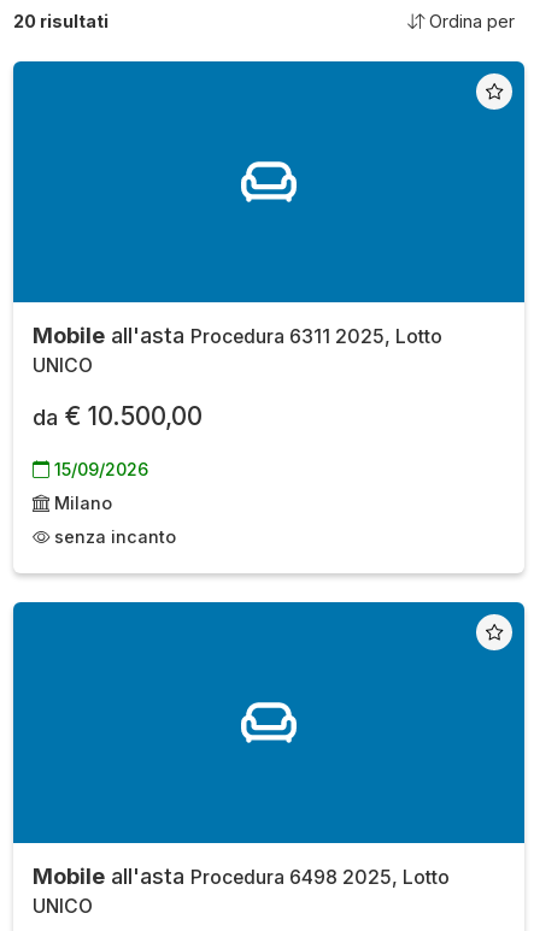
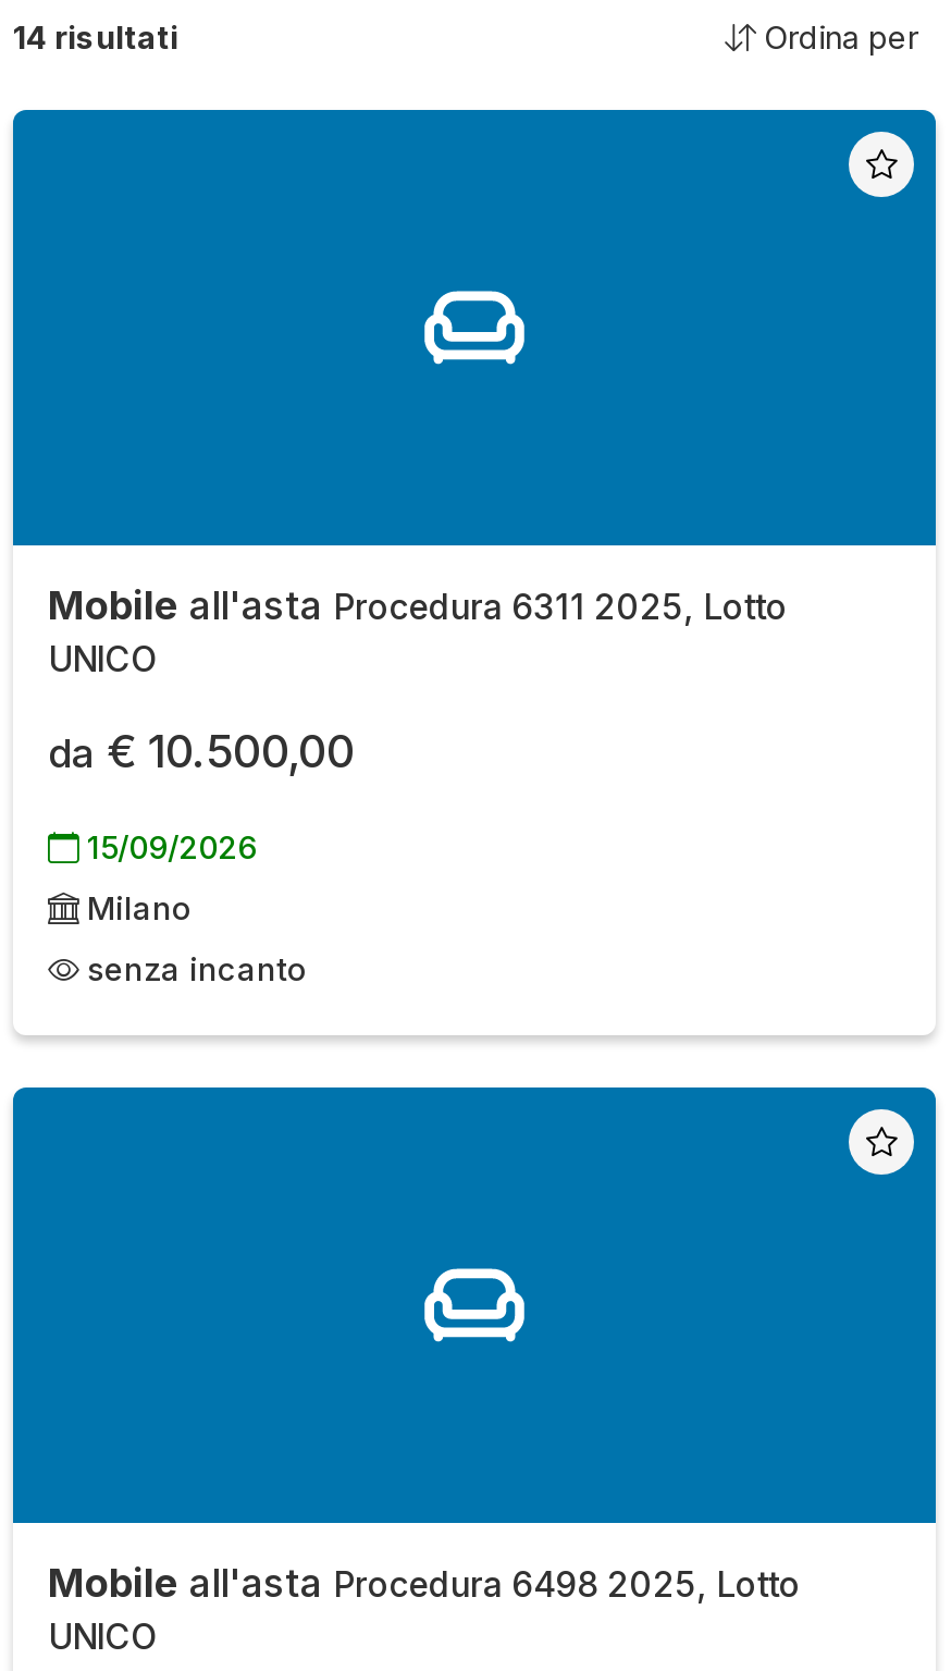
[13,11,108,31] 20 risultati -> [13,19,178,56] 14 risultati

